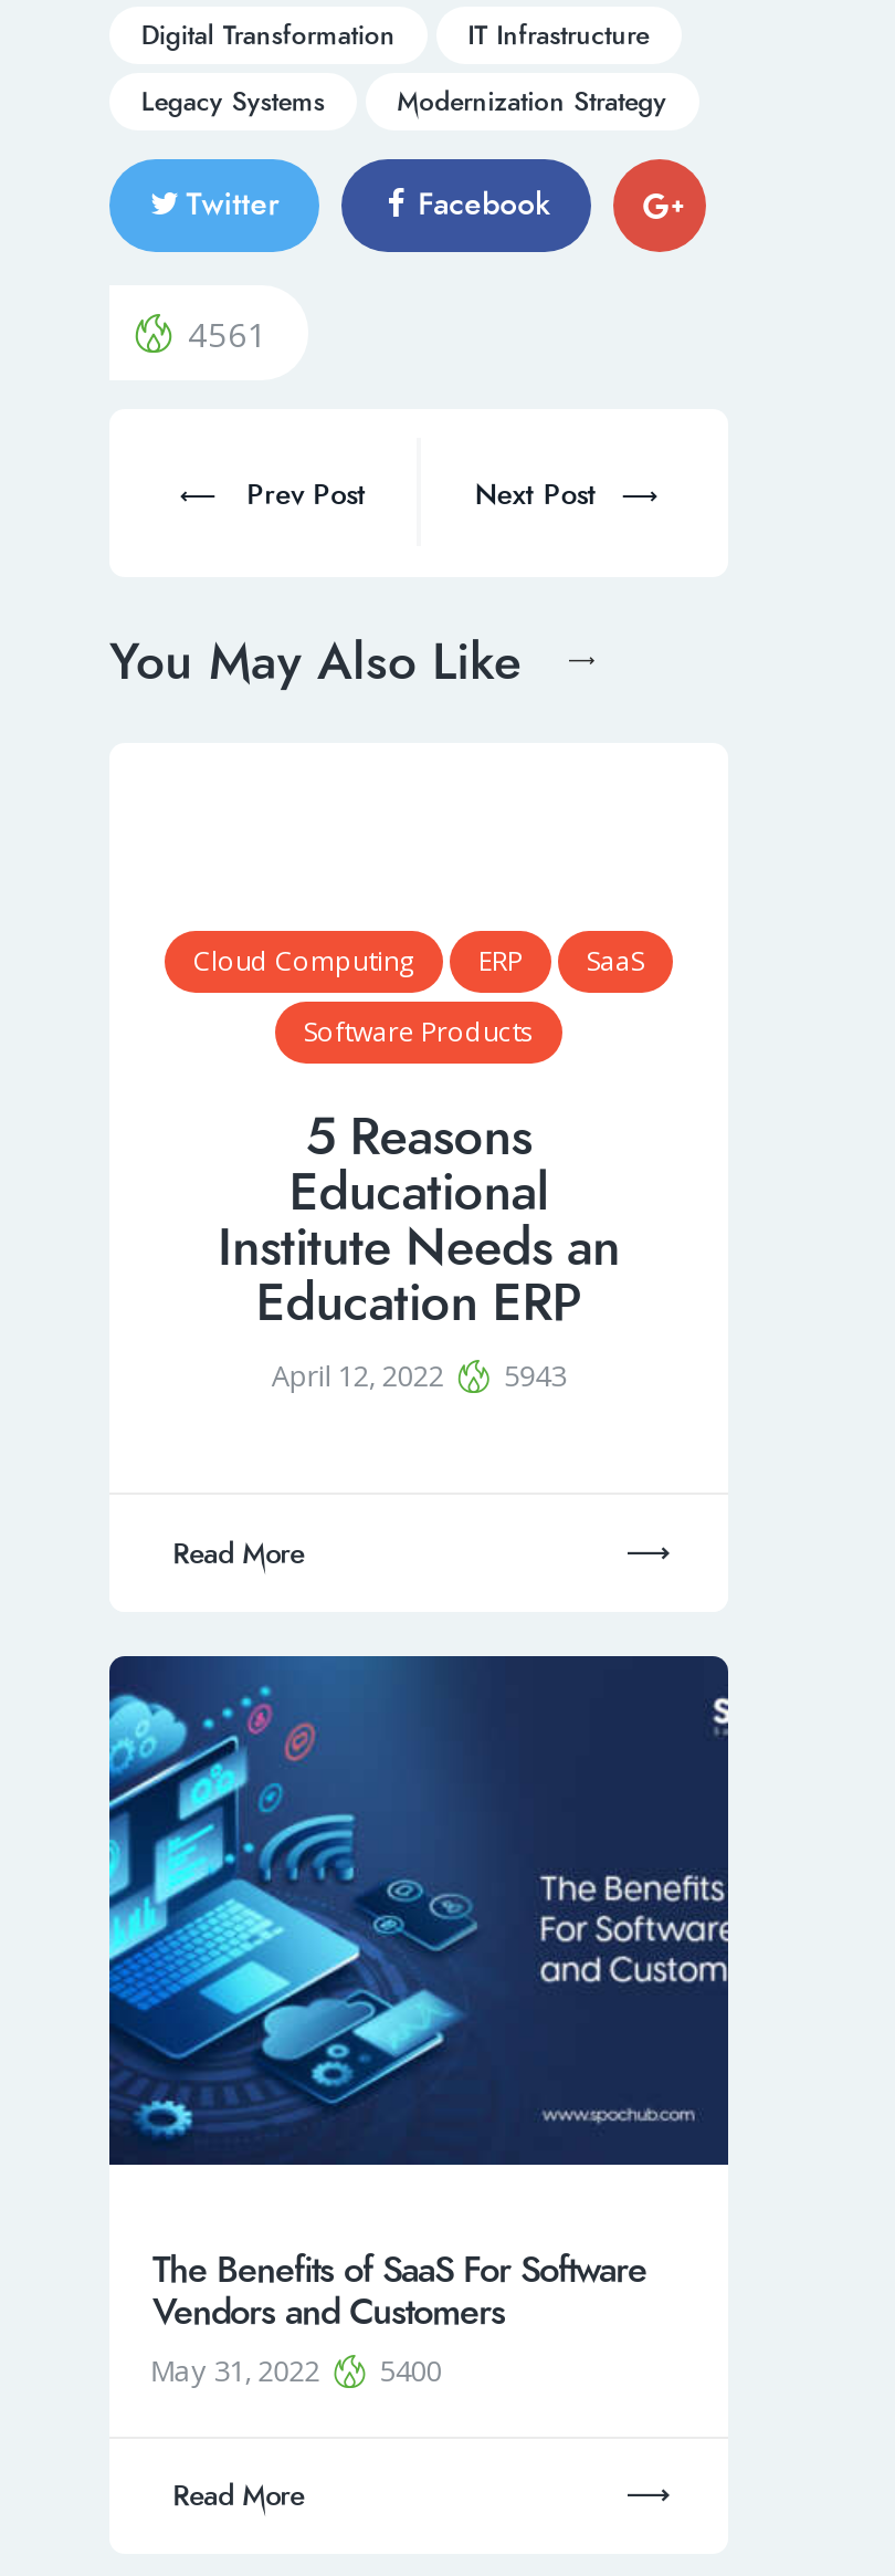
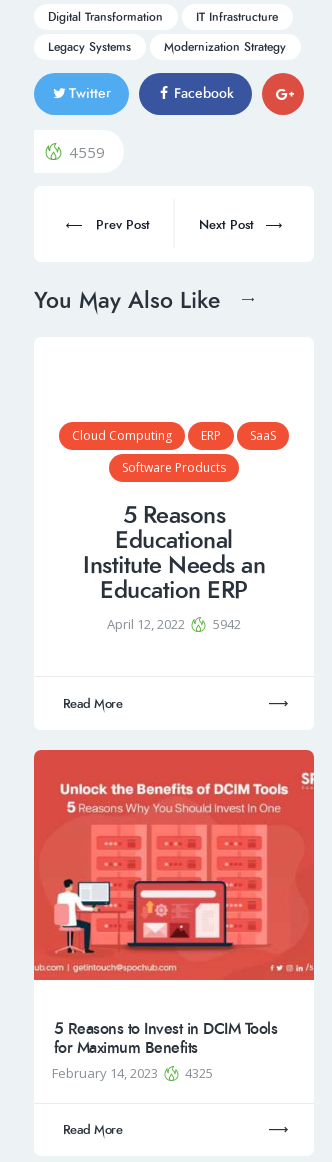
[188,311,267,355] 4561 -> [69,142,105,162] 4559
[272,1357,566,1396] April 12, 2022 5943 -> [107,614,241,632] April 12, 2022 5942
[107,1654,730,2391] [image] | The Benefits of SaaS For Software | Vendors and Customers | May 31, 2022 | 5400 -> [33,749,315,1082] [image] | 5 Reasons to Invest in DCIM Tools | for Maximum Benefits | February 14, 2023 | 4325

